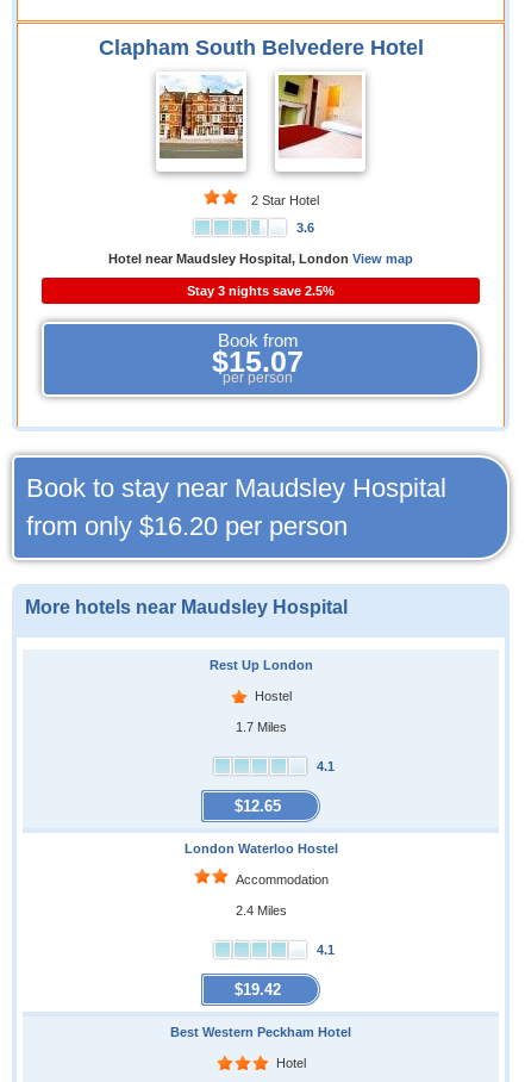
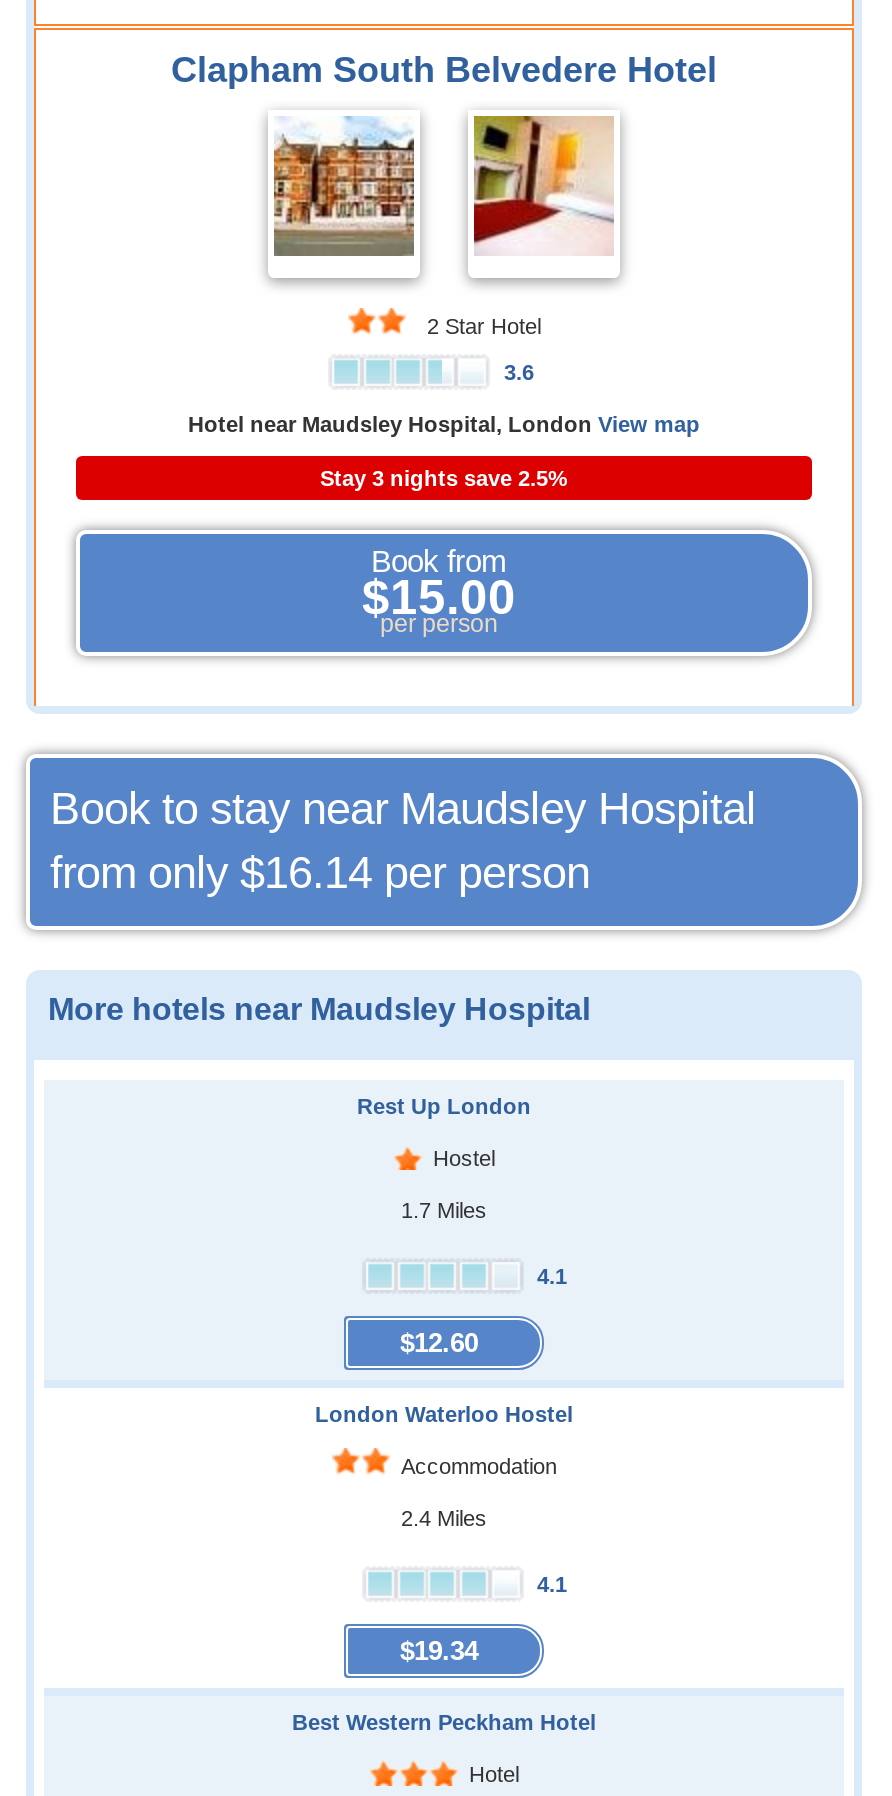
[212,346,304,386] $15.07 per person -> [362,570,516,638] $15.00 per person
[26,511,348,541] from only $16.20 per person -> [50,848,590,898] from only $16.14 per person
[235,797,281,815] $12.65 -> [400,1328,478,1358] $12.60
[235,981,281,999] $19.42 -> [400,1636,478,1666] $19.34

